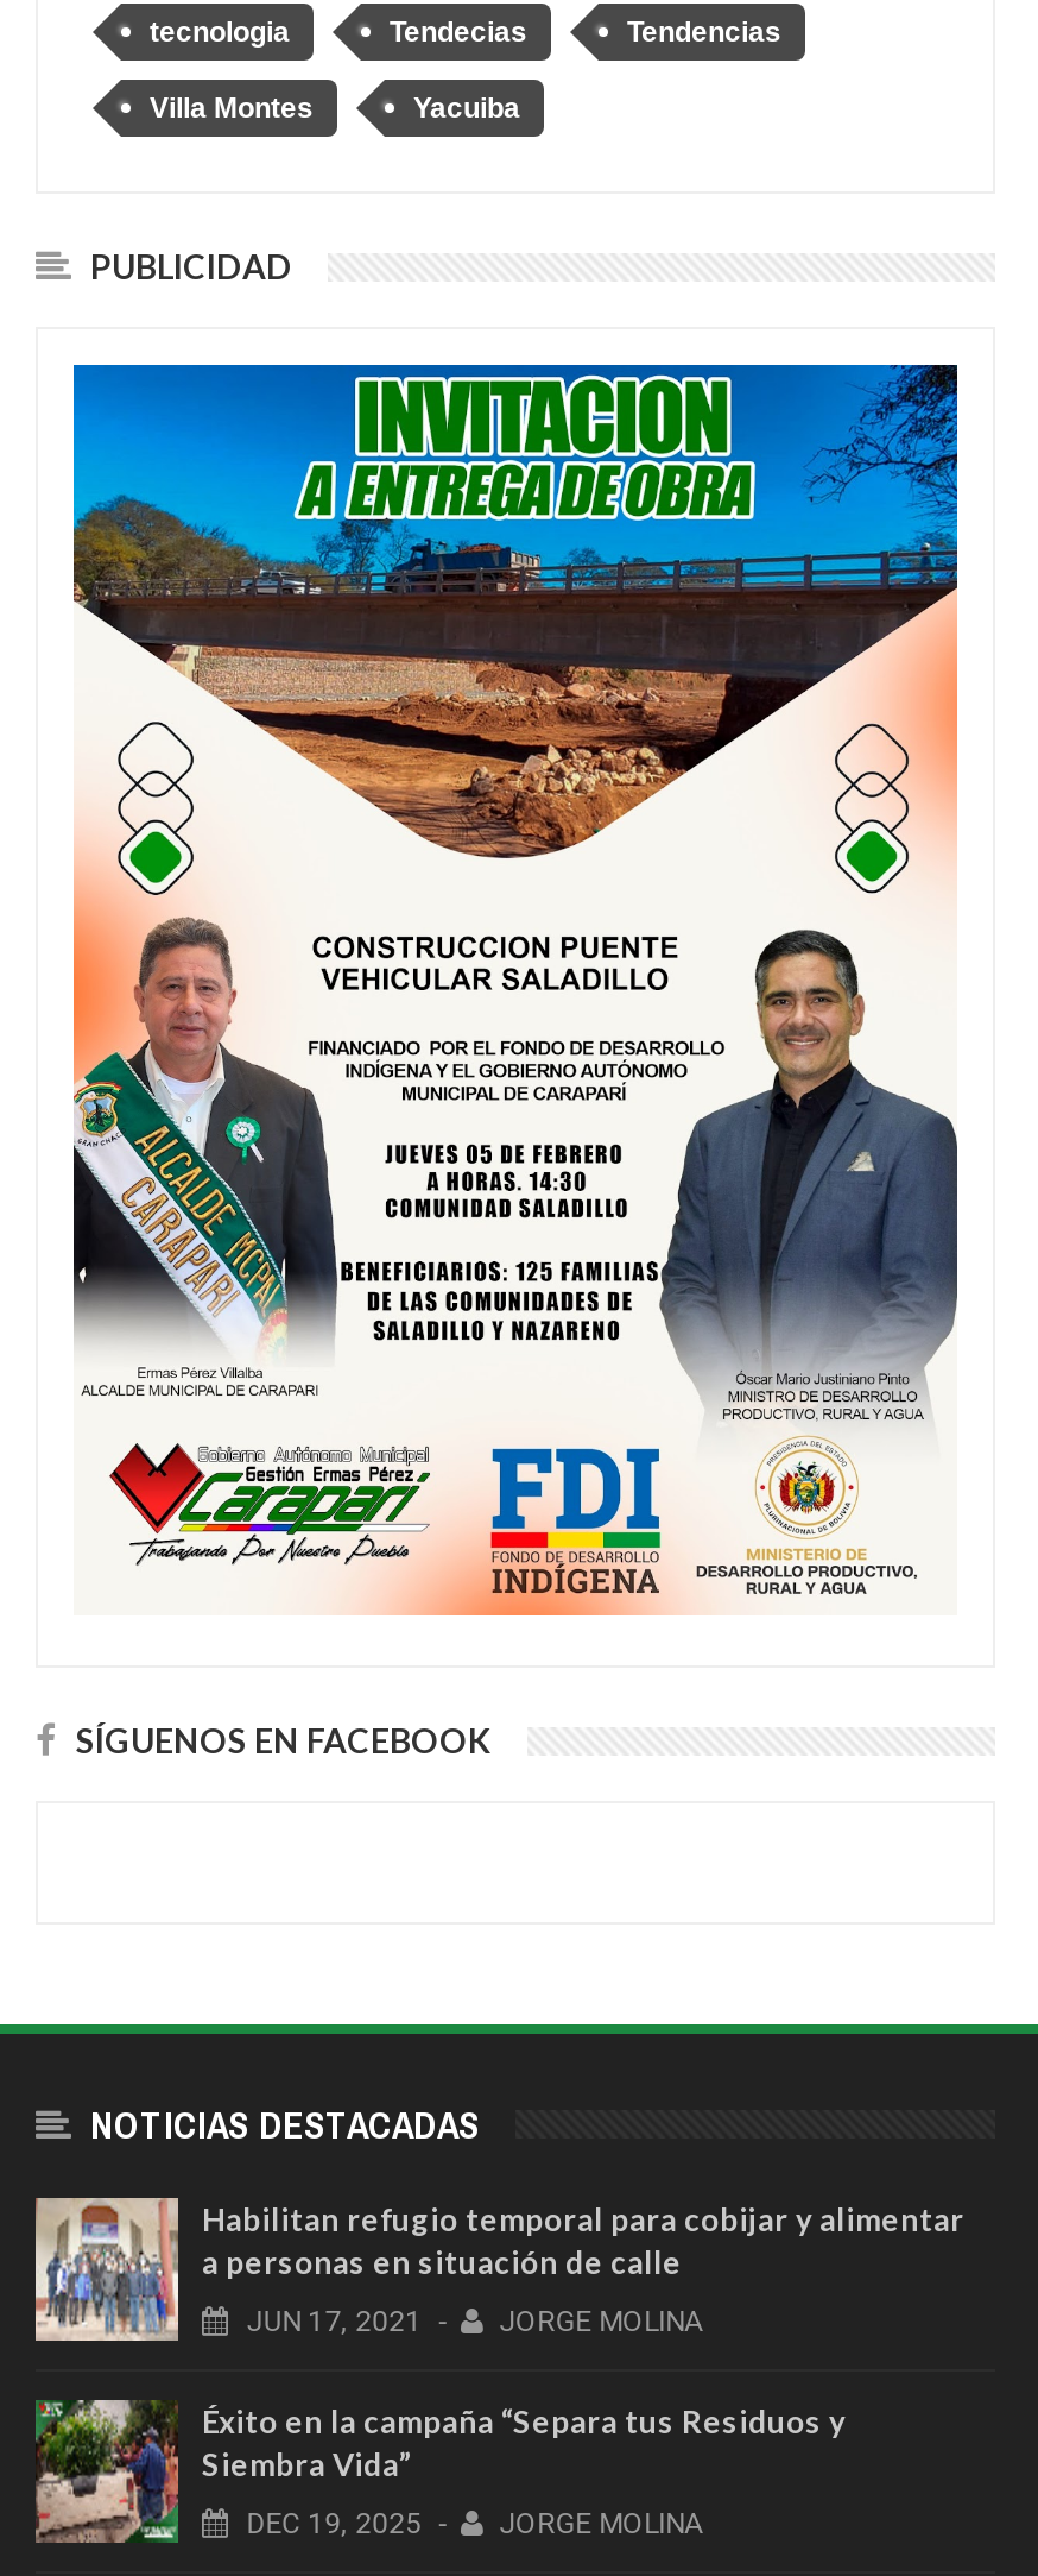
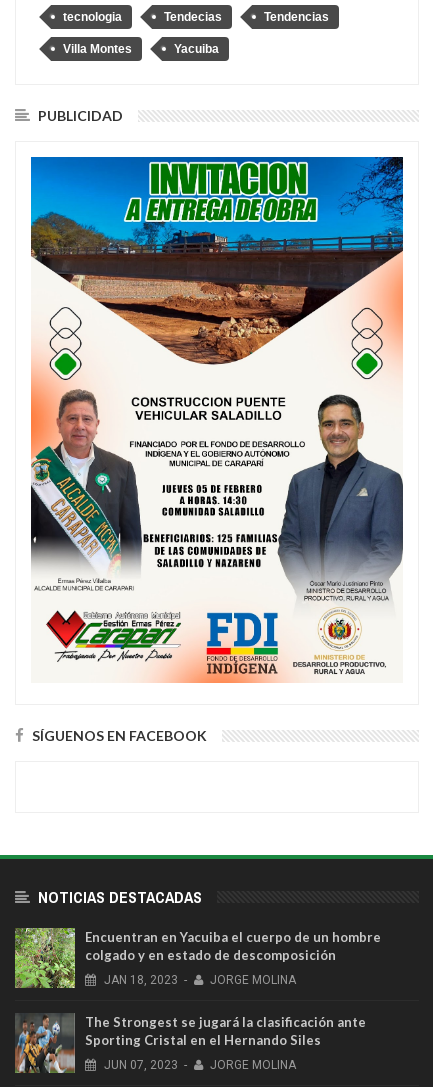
[33,2196,964,2343] [image] | Habilitan refugio temporal para cobijar y alimentar | a personas en situación de calle -> [14,928,381,989] [image] | Encuentran en Yacuiba el cuerpo de un hombre | colgado y en estado de descomposición
[239,2305,704,2338] JUN 17, 2021 - JORGE MOLINA -> [101,973,296,987] JAN 18, 2023 - JORGE MOLINA
[36,2398,846,2545] [image] | Éxito en la campaña “Separa tus Residuos y | Siembra Vida” -> [15,1013,366,1074] [image] | The Strongest se jugará la clasificación ante | Sporting Cristal en el Hernando Siles
[239,2507,704,2540] DEC 19, 2025 - JORGE MOLINA -> [101,1058,296,1072] JUN 07, 2023 - JORGE MOLINA

